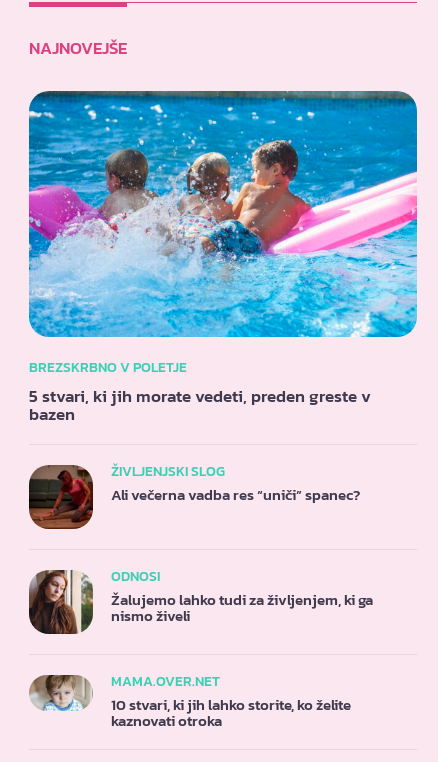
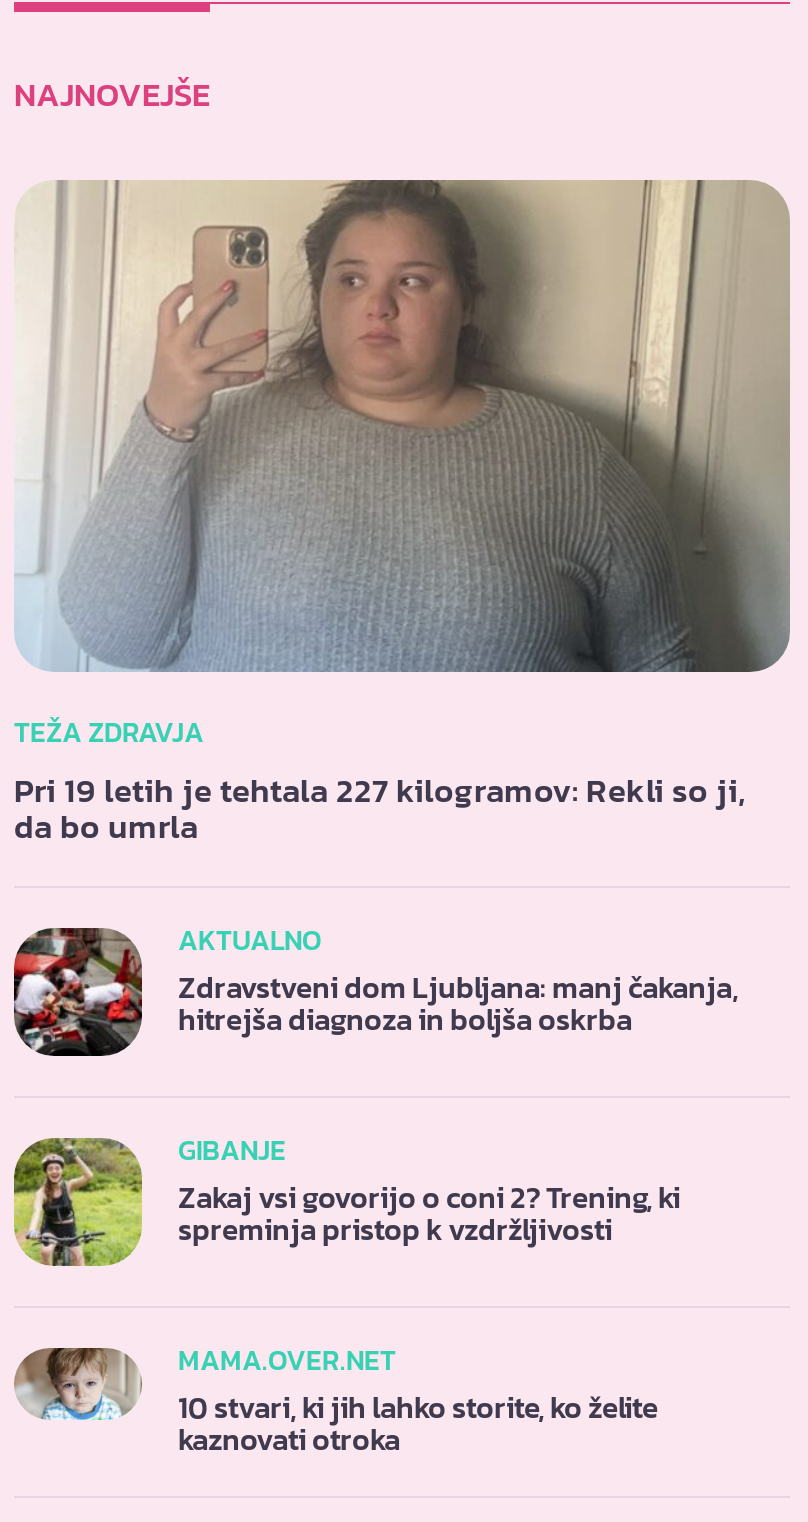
[28,90,418,427] [image] | BREZSKRBNO V POLETJE | 5 stvari, ki jih morate vedeti, preden greste v | bazen -> [14,178,792,852] [image] | TEŽA ZDRAVJA | Pri 19 letih je tehtala 227 kilogramov: Rekli so ji, | da bo umrla
[28,461,360,529] [image] | ŽIVLJENJSKI SLOG | Ali večerna vadba res “uniči” spanec? -> [12,920,738,1058] [image] | AKTUALNO | Zdravstveni dom Ljubljana: manj čakanja, | hitrejša diagnoza in boljša oskrba
[28,566,373,635] [image] | ODNOSI | Žalujemo lahko tudi za življenjem, ki ga | nismo živeli -> [12,1130,680,1268] [image] | GIBANJE | Zakaj vsi govorijo o coni 2? Trening, ki | spreminja pristop k vzdržljivosti

